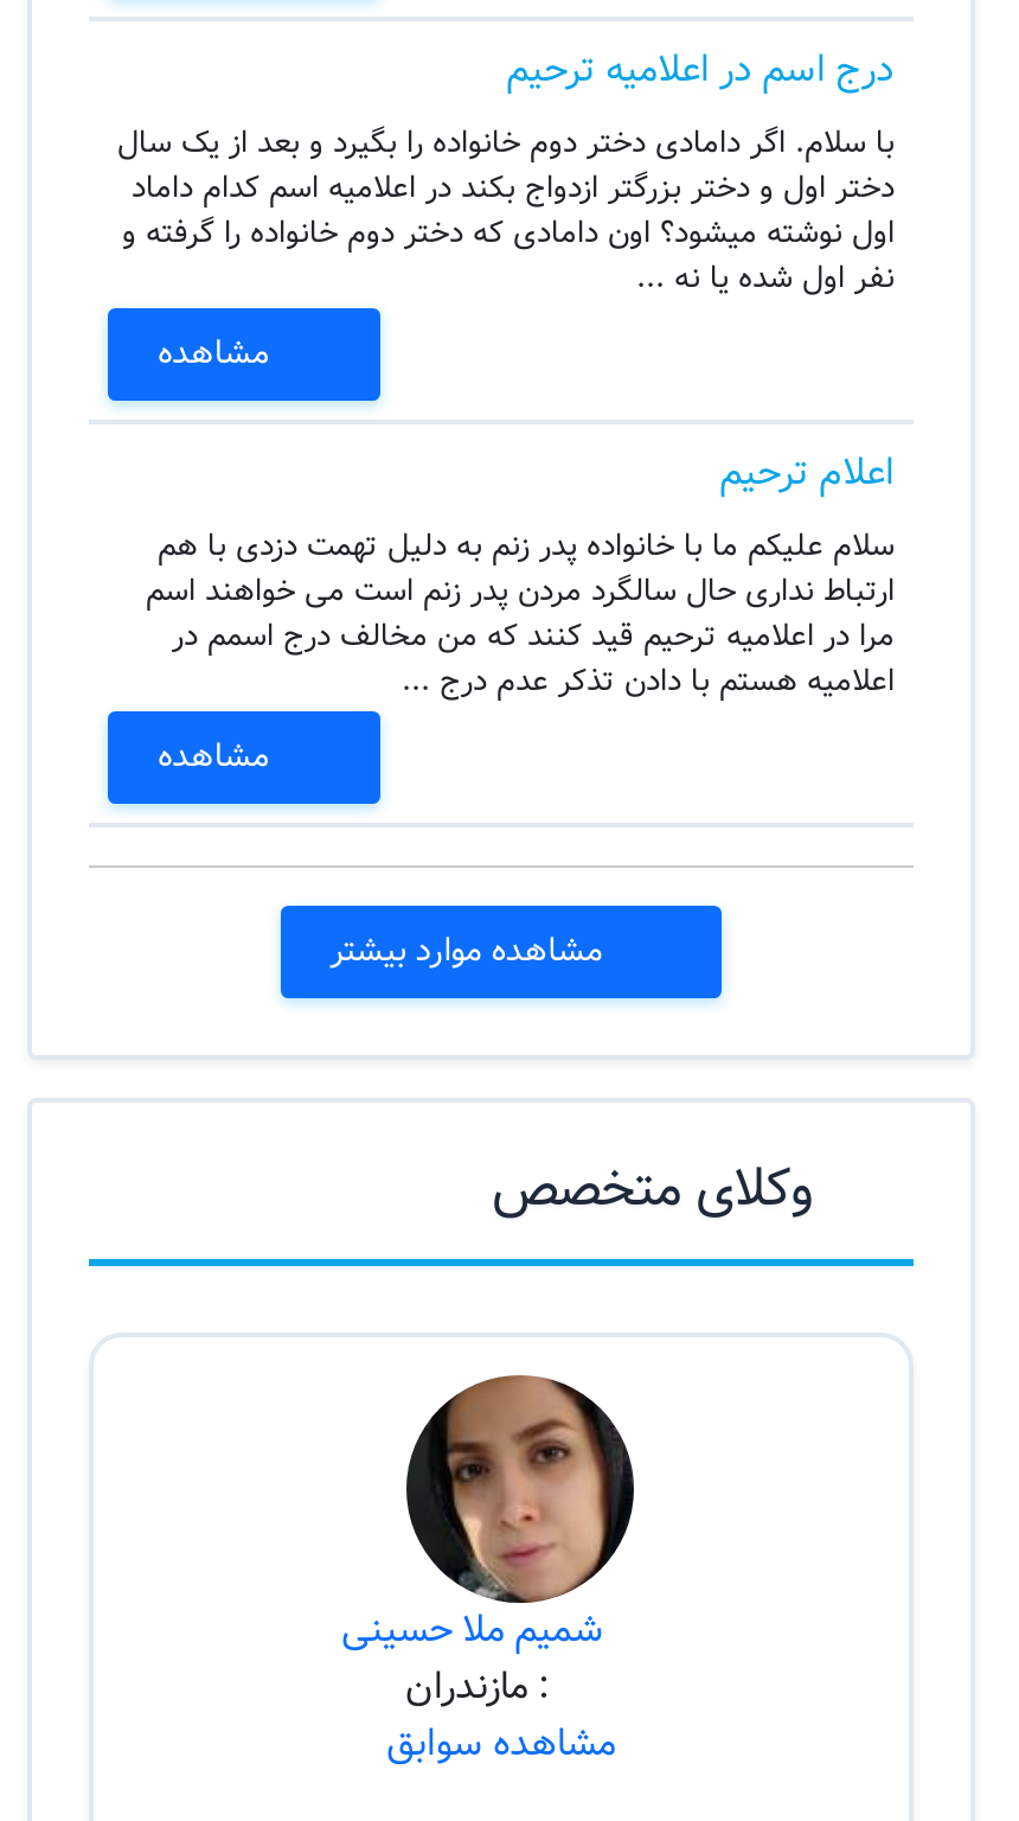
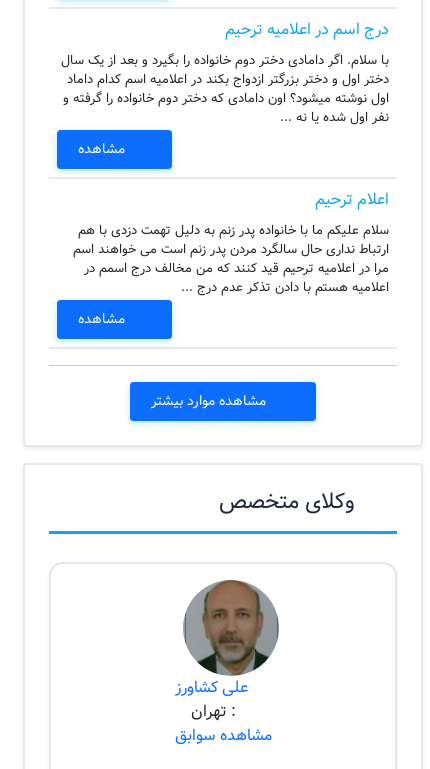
[341,1375,634,1717] [image] | شميم ملا حسينی | : مازندران -> [174,581,278,724] [image] | علی کشاورز | : تهران

